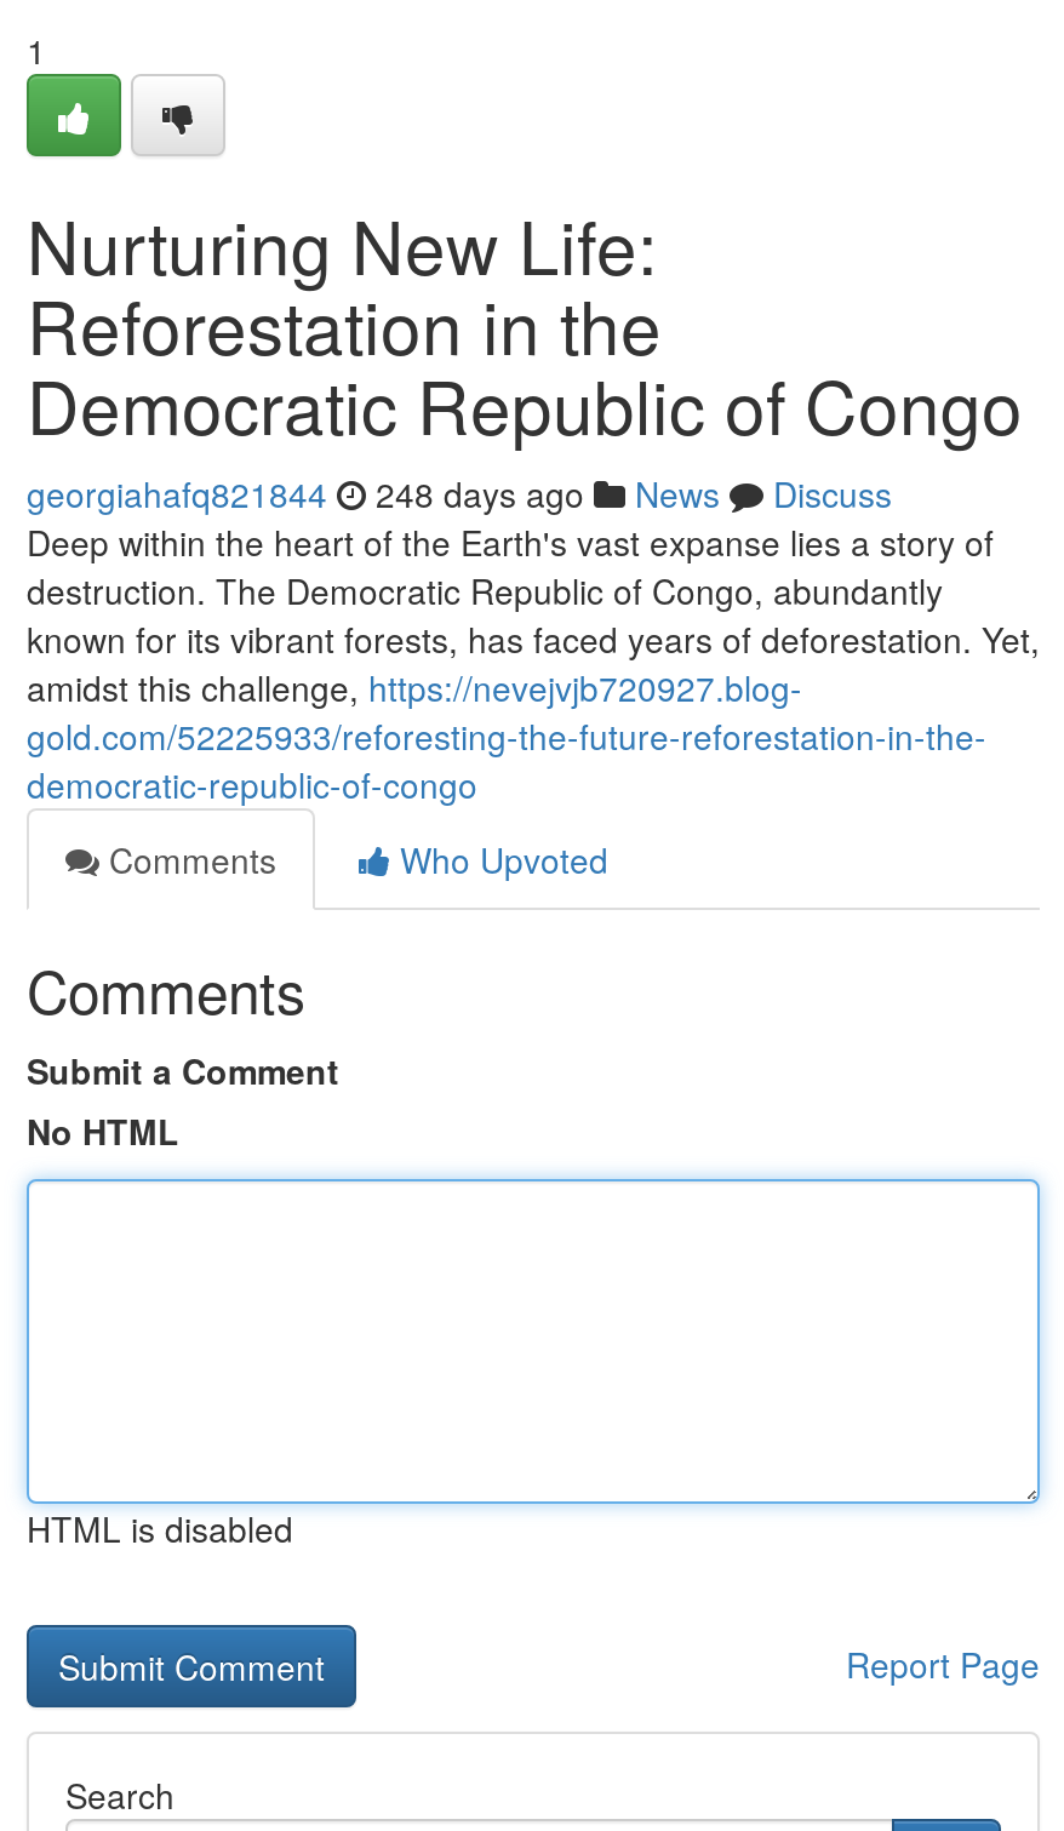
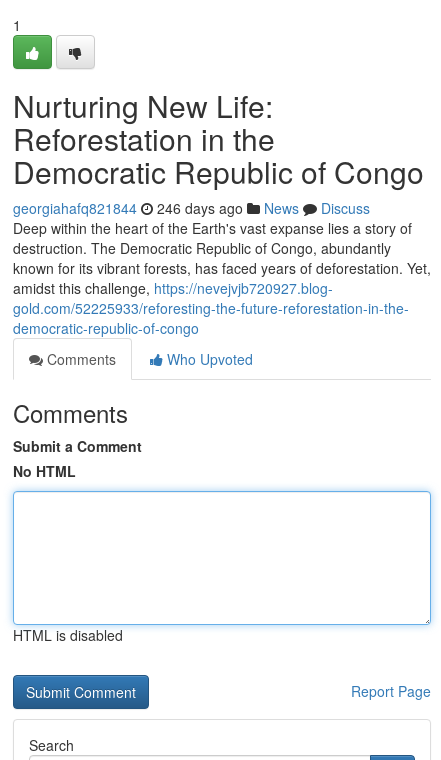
[27,469,892,517] georgiahafq821844 248 days ago News Discuss -> [13,198,370,218] georgiahafq821844 246 days ago News Discuss

